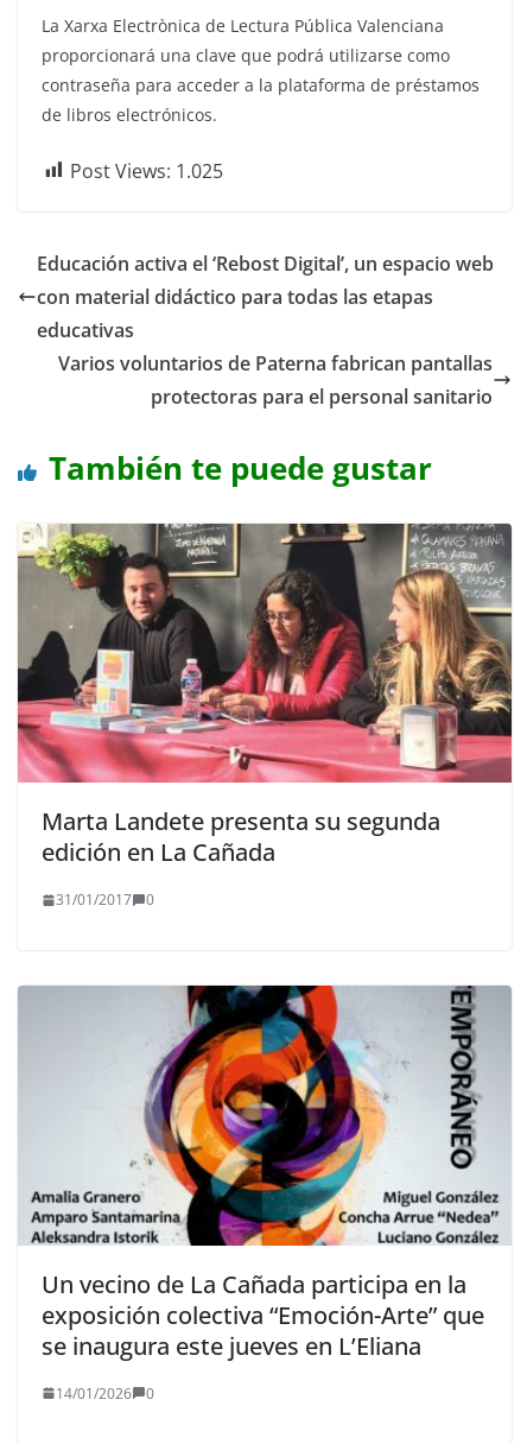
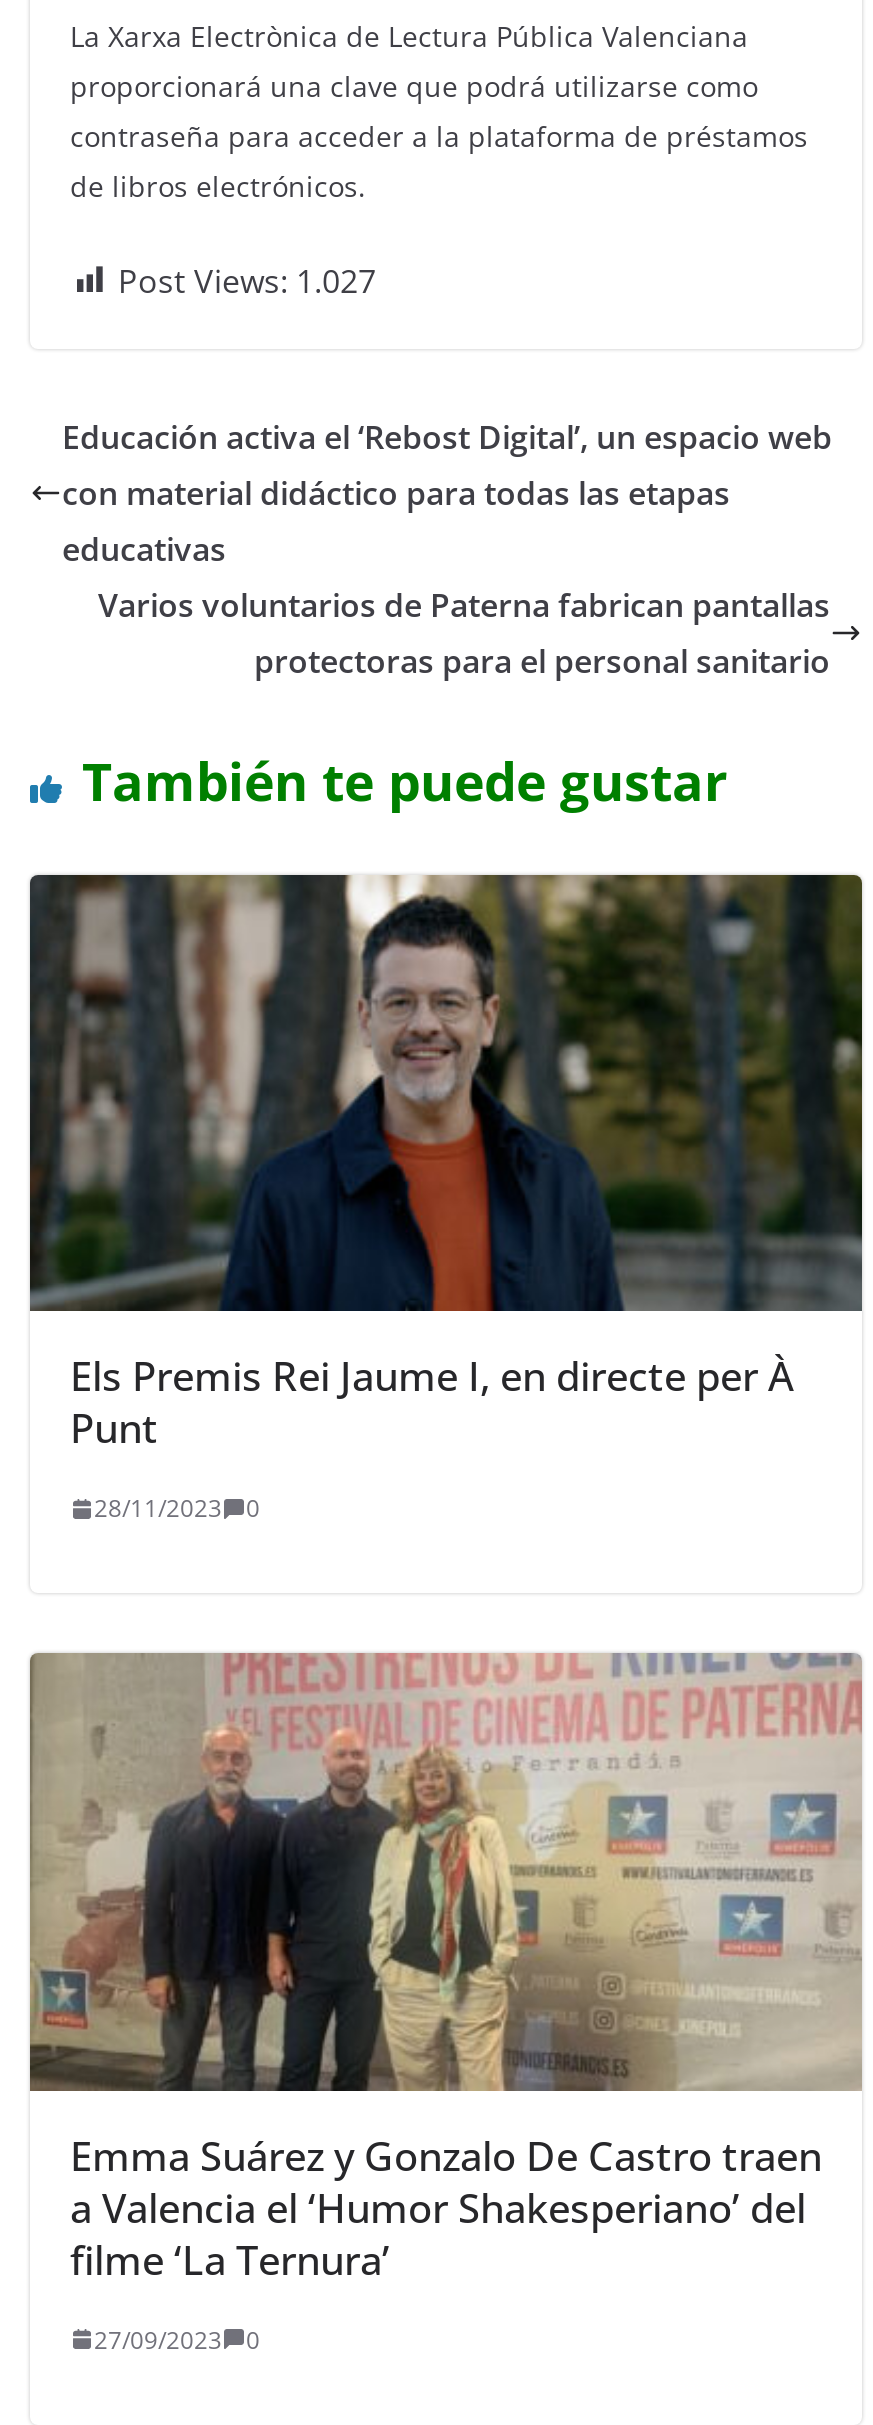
[70,157,223,184] Post Views: 1.025 -> [118,258,376,302] Post Views: 1.027
[17,522,513,868] [image] | Marta Landete presenta su segunda | edición en La Cañada -> [28,873,864,1455] [image] | Els Premis Rei Jaume I, en directe per À | Punt
[56,890,154,910] 31/01/2017 0 -> [94,1491,260,1525] 28/11/2023 0
[18,984,512,1362] [image] | Un vecino de La Cañada participa en la | exposición colectiva “Emoción-Arte” que | se inaugura este jueves en L’Eliana -> [28,1651,862,2287] [image] | Emma Suárez y Gonzalo De Castro traen | a Valencia el ‘Humor Shakesperiano’ del | filme ‘La Ternura’
[56,1383,154,1404] 14/01/2026 0 -> [94,2323,260,2357] 27/09/2023 0

